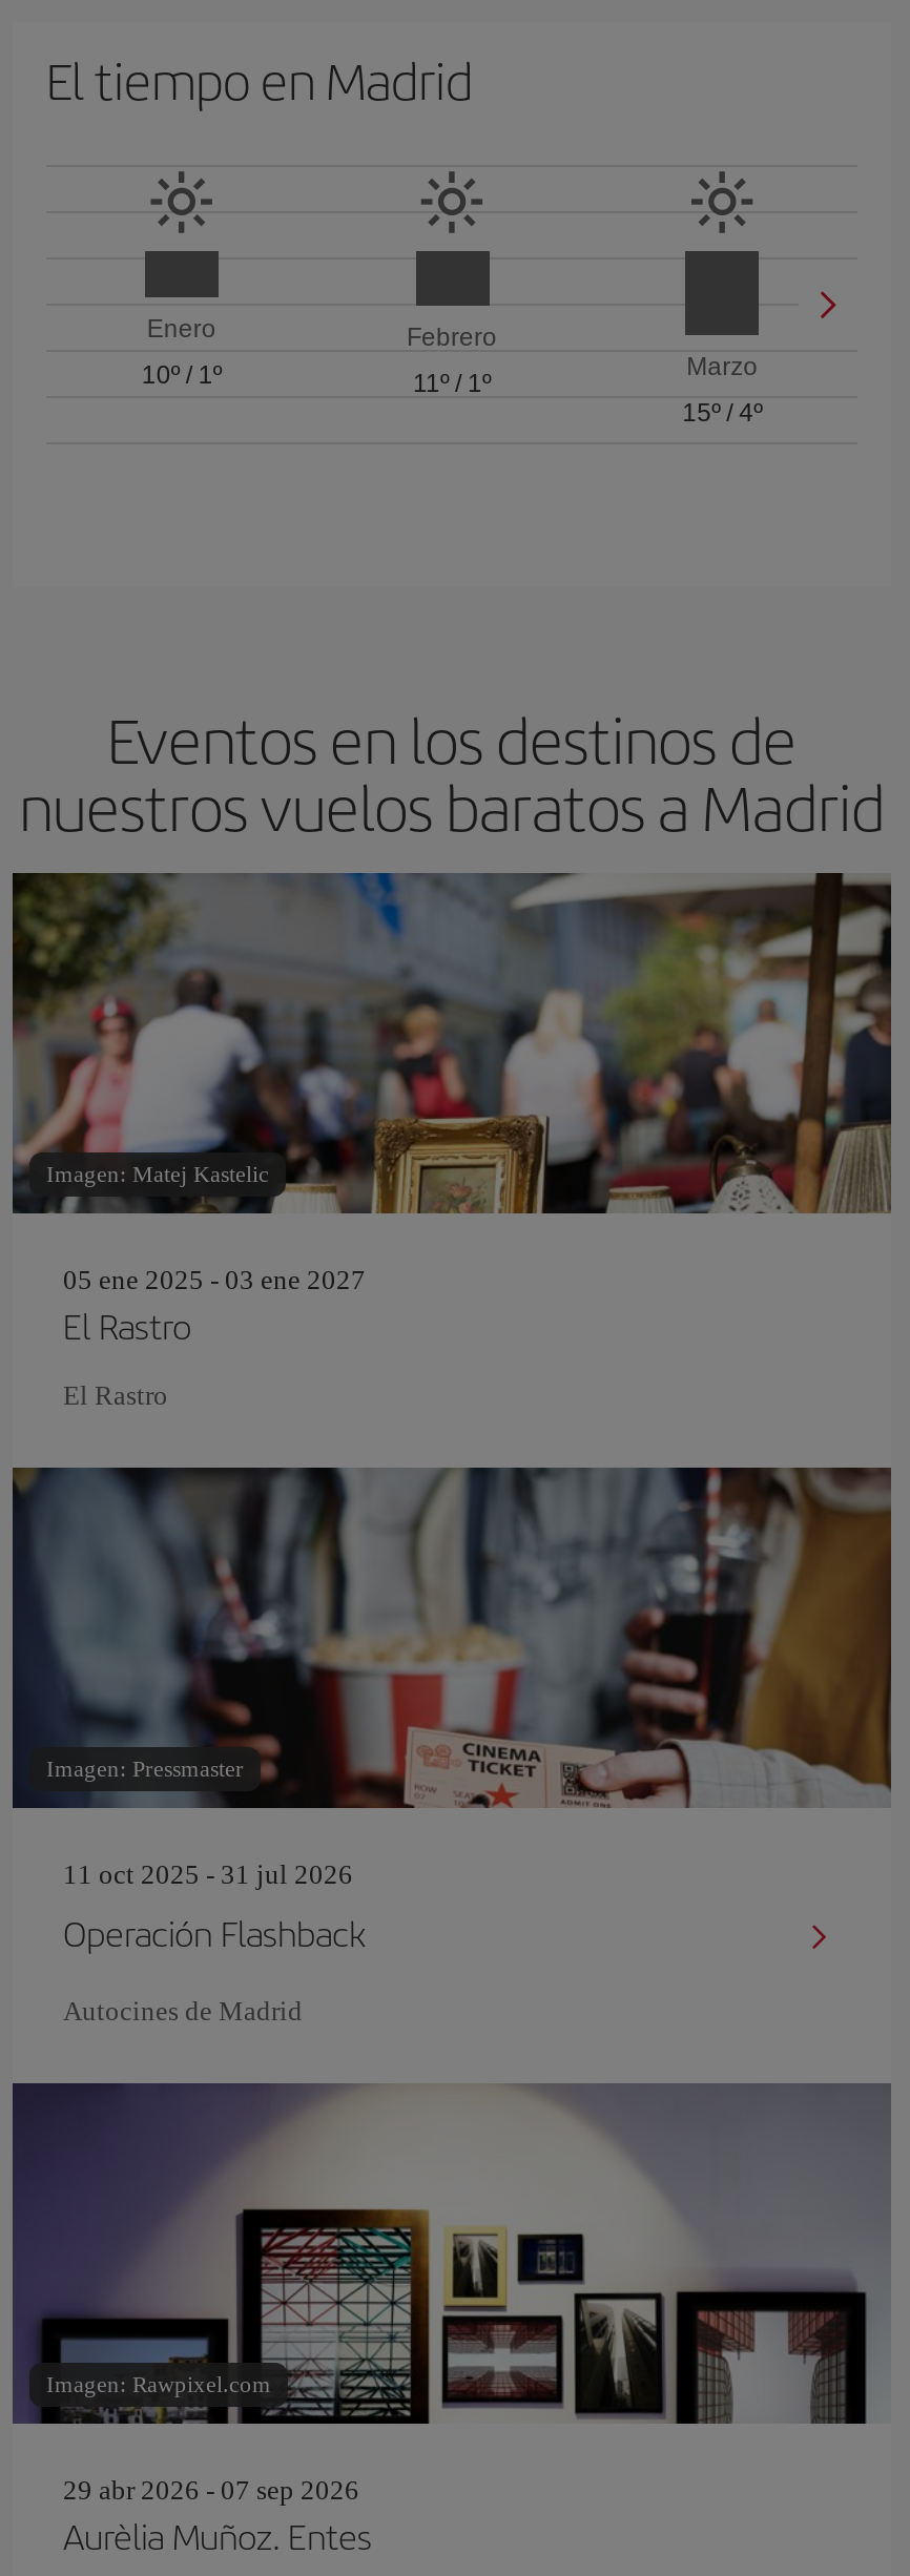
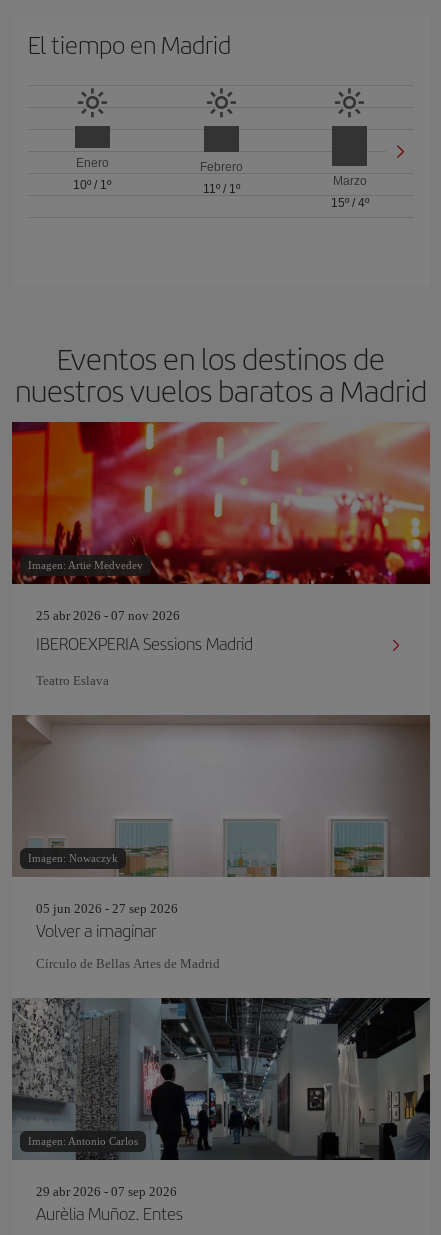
[11,871,893,1216] [image] | Imagen: Matej Kastelic -> [11,421,431,585] [image] | Imagen: Artie Medvedev
[63,1264,366,1350] 05 ene 2025 - 03 ene 2027 | El Rastro -> [36,608,253,655] 25 abr 2026 - 07 nov 2026 | IBEROEXPERIA Sessions Madrid
[63,1379,168,1411] El Rastro -> [36,673,109,688] Teatro Eslava
[11,1466,893,1829] [image] | Imagen: Pressmaster -> [12,705,431,878] [image] | Imagen: Nowaczyk
[63,1858,366,1957] 11 oct 2025 - 31 jul 2026 | Operación Flashback -> [36,901,178,942] 05 jun 2026 - 27 sep 2026 | Volver a imaginar
[63,1995,303,2027] Autocines de Madrid -> [36,956,220,971] Círculo de Bellas Artes de Madrid
[13,2081,891,2426] [image] | Imagen: Rawpixel.com -> [12,997,431,1161] [image] | Imagen: Antonio Carlos

